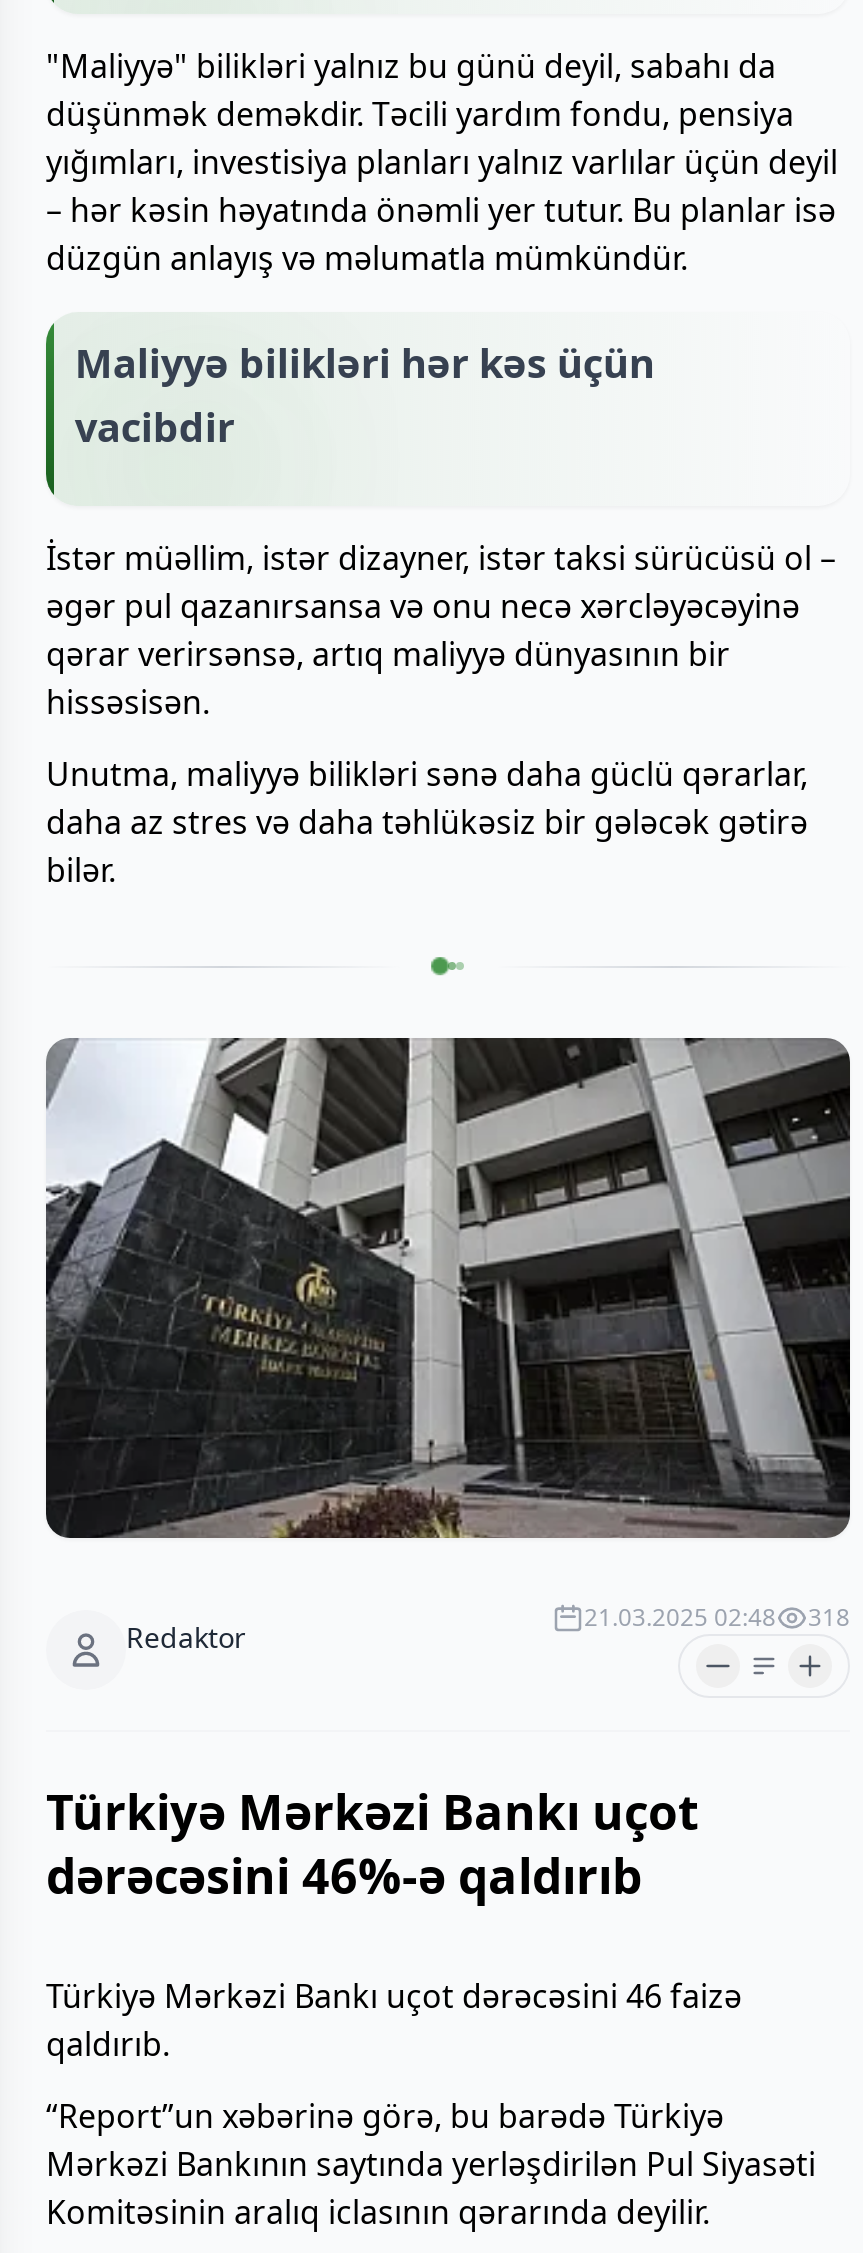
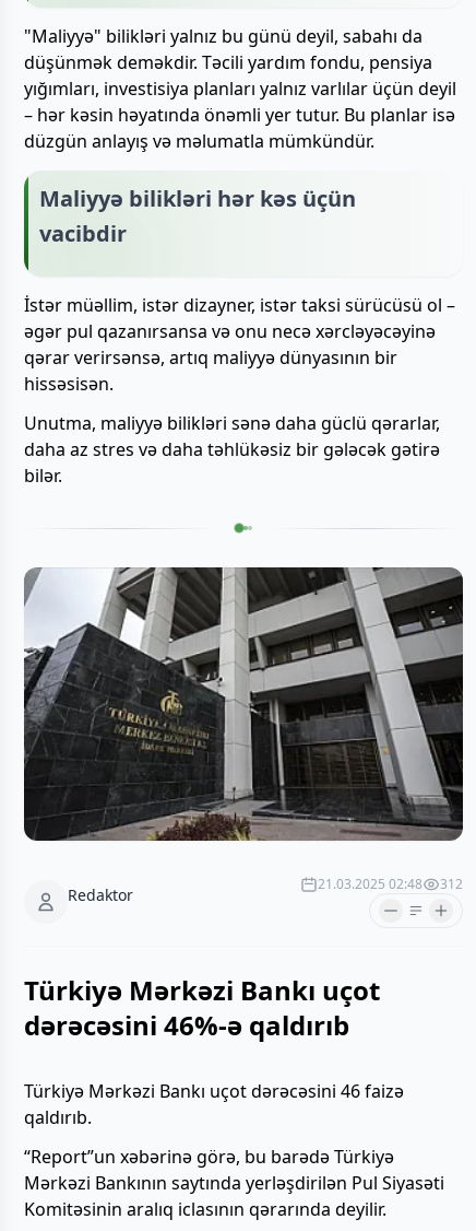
[584,1601,850,1635] 21.03.2025 02:48 318 -> [318,875,463,894] 21.03.2025 02:48 312

